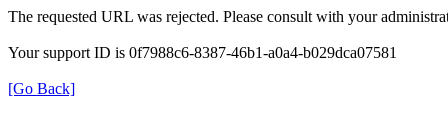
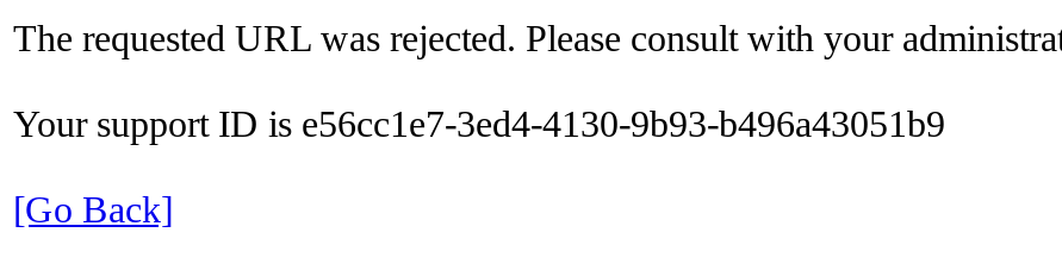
[8,44,397,61] Your support ID is 0f7988c6-8387-46b1-a0a4-b029dca07581 -> [13,103,945,144] Your support ID is e56cc1e7-3ed4-4130-9b93-b496a43051b9

